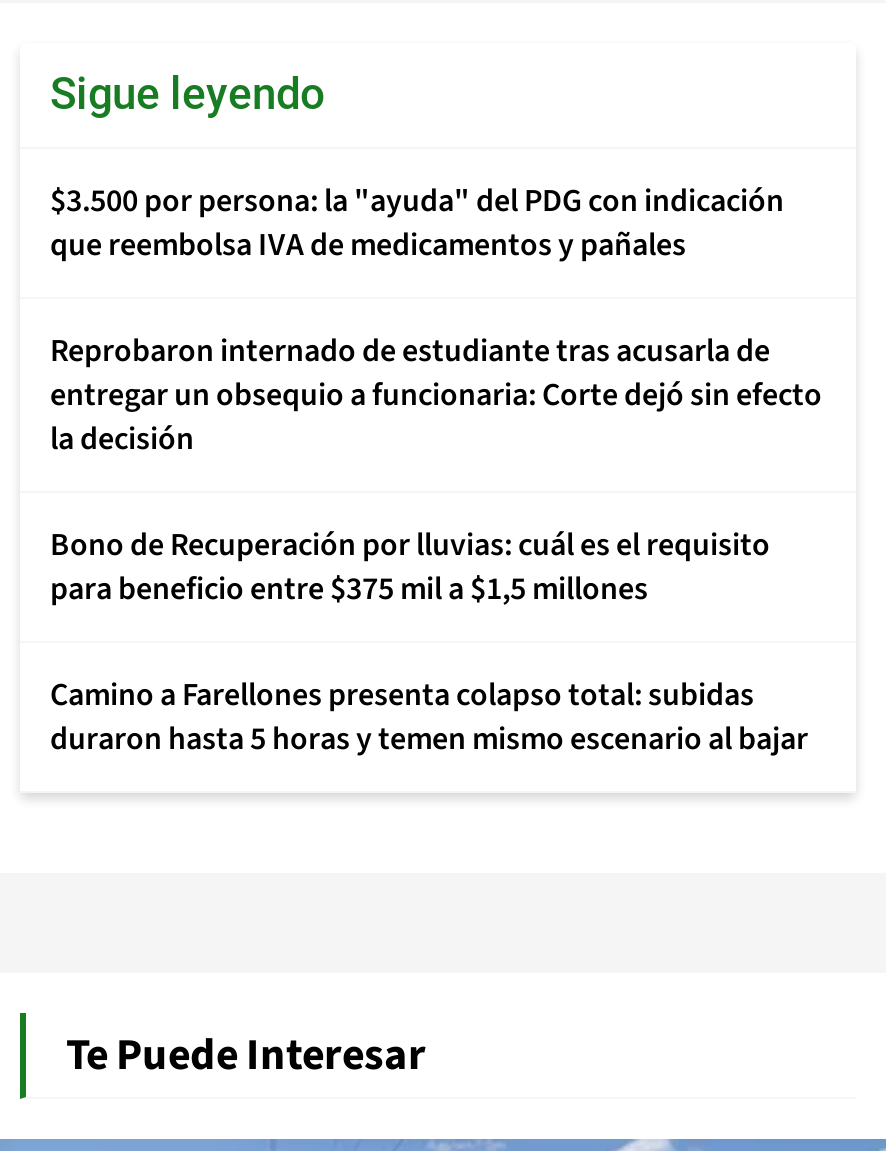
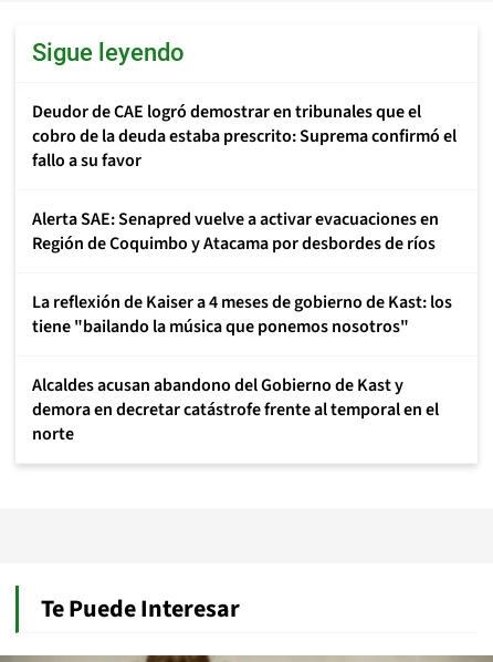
[50,179,784,267] $3.500 por persona: la "ayuda" del PDG con indicación | que reembolsa IVA de medicamentos y pañales -> [32,100,457,173] Deudor de CAE logró demostrar en tribunales que el | cobro de la deuda estaba prescrito: Suprema confirmó el | fallo a su favor
[50,329,822,461] Reprobaron internado de estudiante tras acusarla de | entregar un obsequio a funcionaria: Corte dejó sin efecto | la decisión -> [32,207,439,256] Alerta SAE: Senapred vuelve a activar evacuaciones en | Región de Coquimbo y Atacama por desbordes de ríos
[50,523,770,611] Bono de Recuperación por lluvias: cuál es el requisito | para beneficio entre $375 mil a $1,5 millones -> [32,290,452,339] La reflexión de Kaiser a 4 meses de gobierno de Kast: los | tiene "bailando la música que ponemos nosotros"
[50,673,808,761] Camino a Farellones presenta colapso total: subidas | duraron hasta 5 horas y temen mismo escenario al bajar -> [32,373,439,446] Alcaldes acusan abandono del Gobierno de Kast y | demora en decretar catástrofe frente al temporal en el | norte

